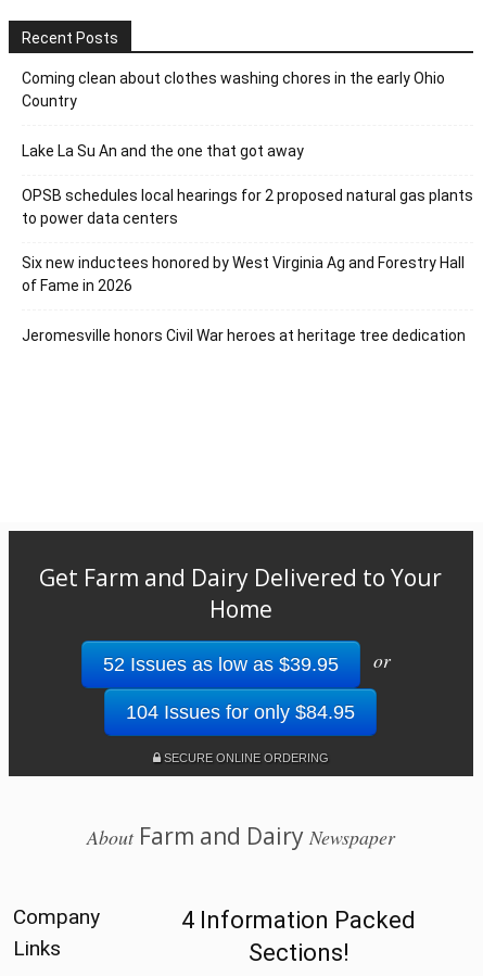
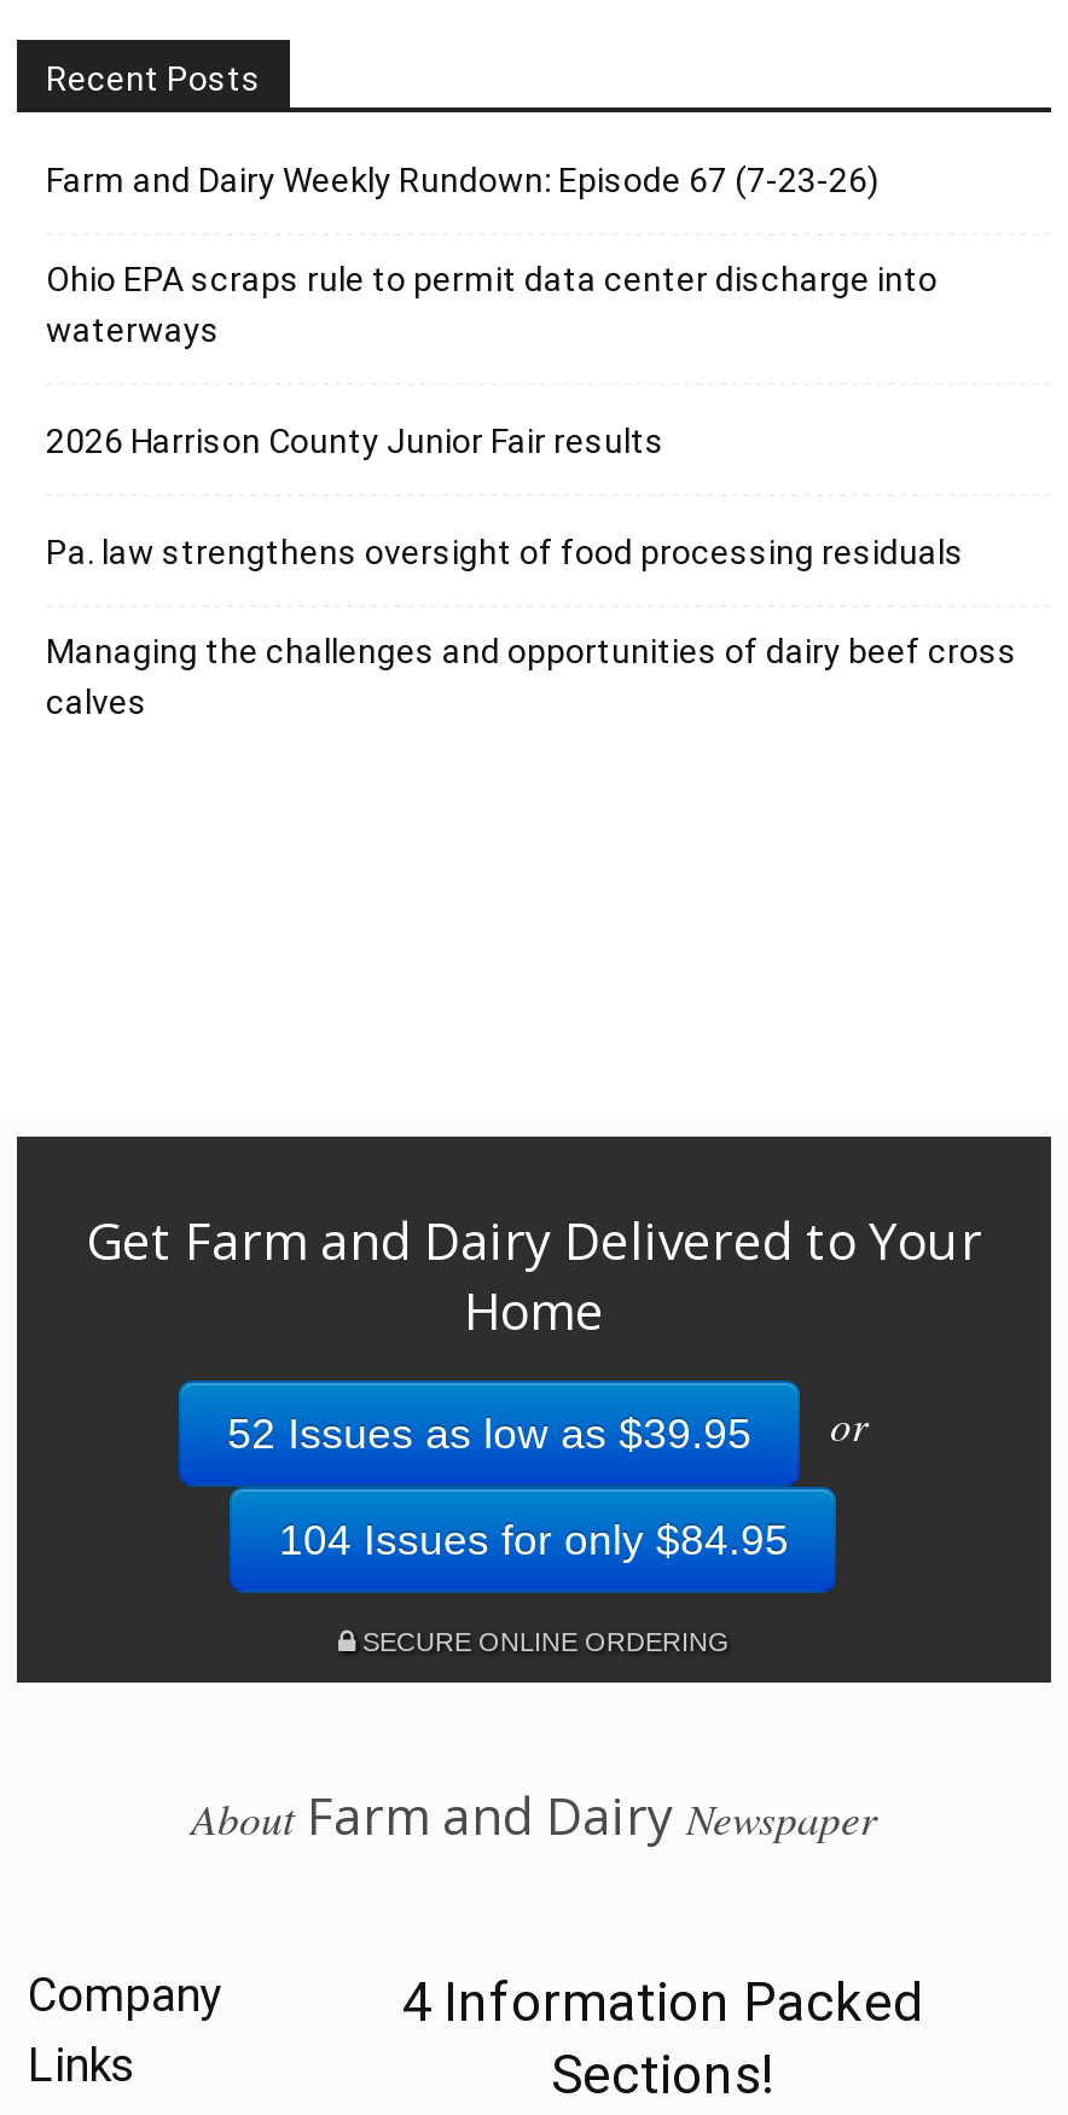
[22,69,445,109] Coming clean about clothes washing chores in the early Ohio | Country -> [46,160,880,198] Farm and Dairy Weekly Rundown: Episode 67 (7-23-26)
[22,142,304,159] Lake La Su An and the one that got away -> [46,259,938,348] Ohio EPA scraps rule to permit data center discharge into | waterways
[22,186,473,226] OPSB schedules local hearings for 2 proposed natural gas plants | to power data centers -> [46,421,664,459] 2026 Harrison County Junior Fair results
[22,254,465,294] Six new inductees honored by West Virginia Ag and Forestry Hall | of Fame in 2026 -> [46,532,964,570] Pa. law strengthens oversight of food processing residuals
[22,326,466,344] Jeromesville honors Civil War heroes at heritage tree dedication -> [46,631,1017,720] Managing the challenges and opportunities of dairy beef cross | calves

